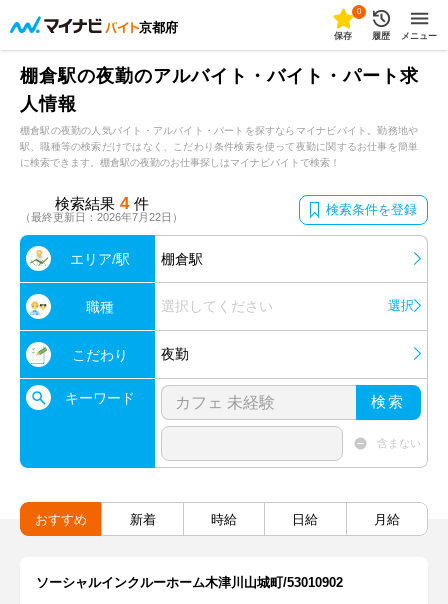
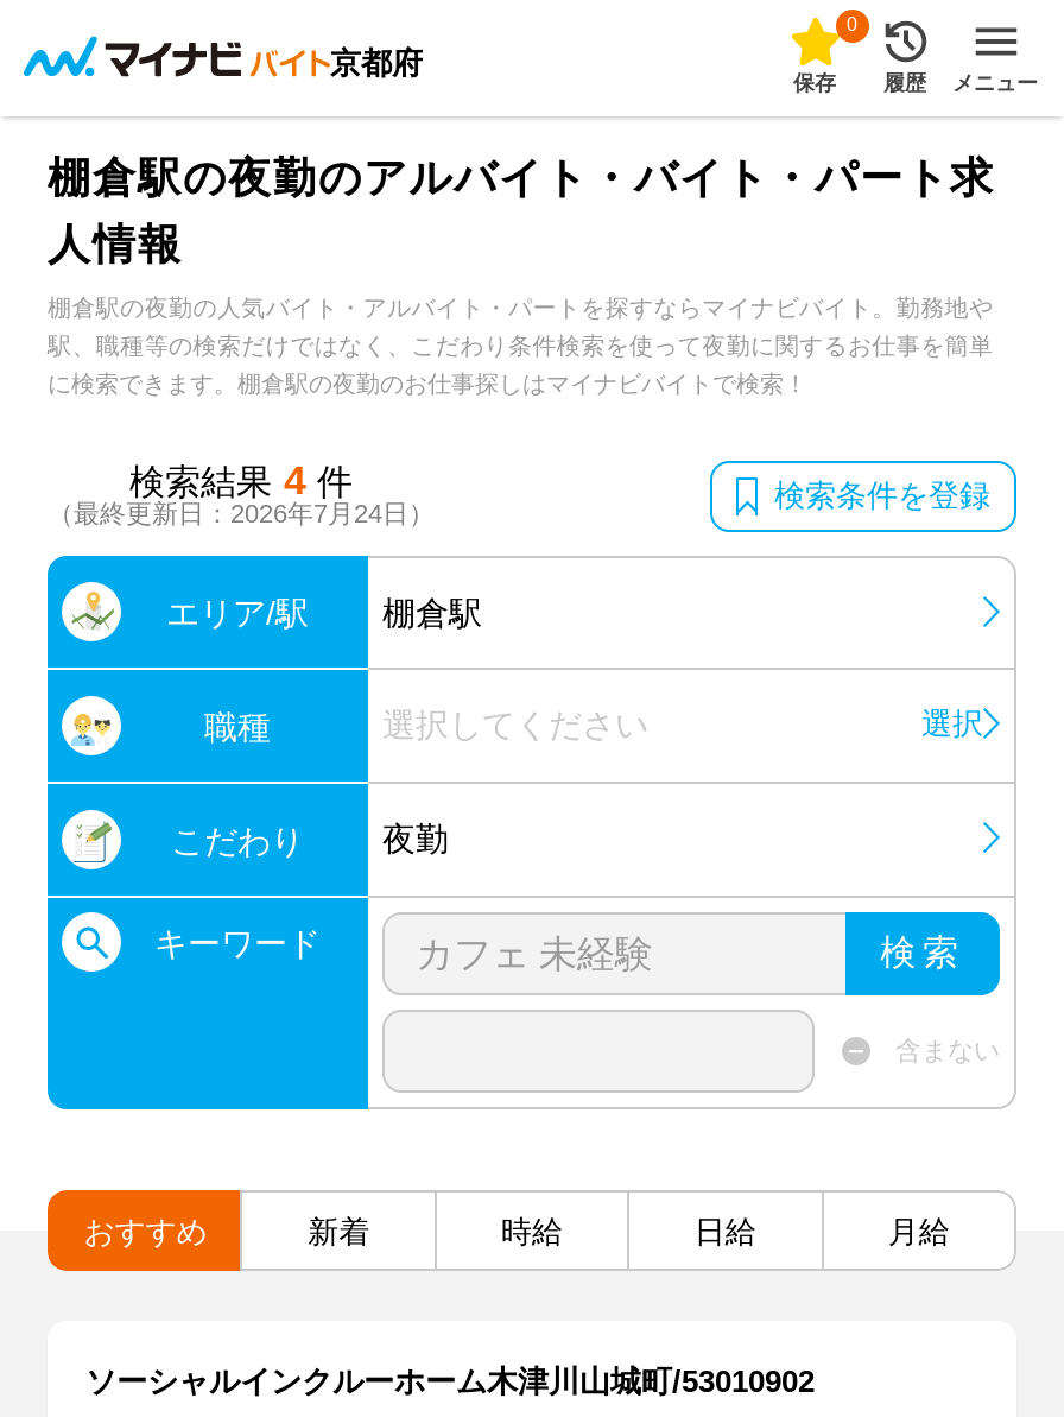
[20,211,183,223] （最終更新日：2026年7月22日） -> [47,499,435,527] （最終更新日：2026年7月24日）

